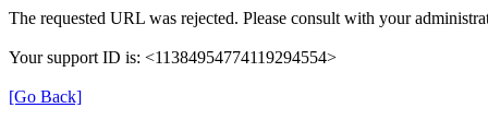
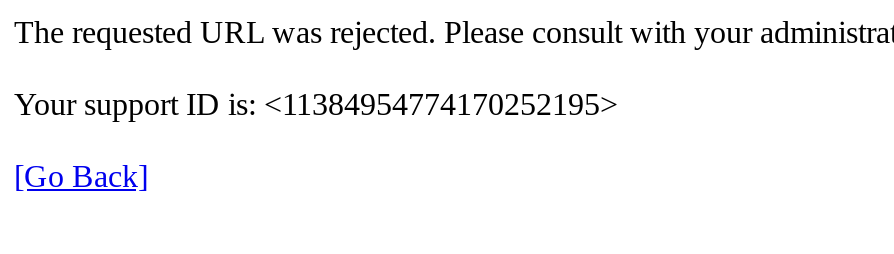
[9,48,337,67] Your support ID is: <11384954774119294554> -> [14,87,618,121] Your support ID is: <11384954774170252195>

